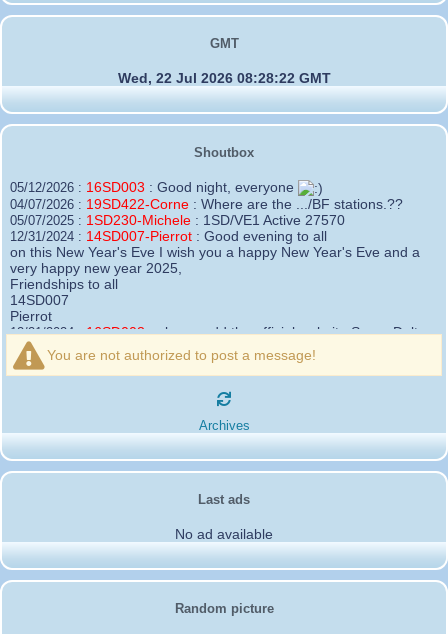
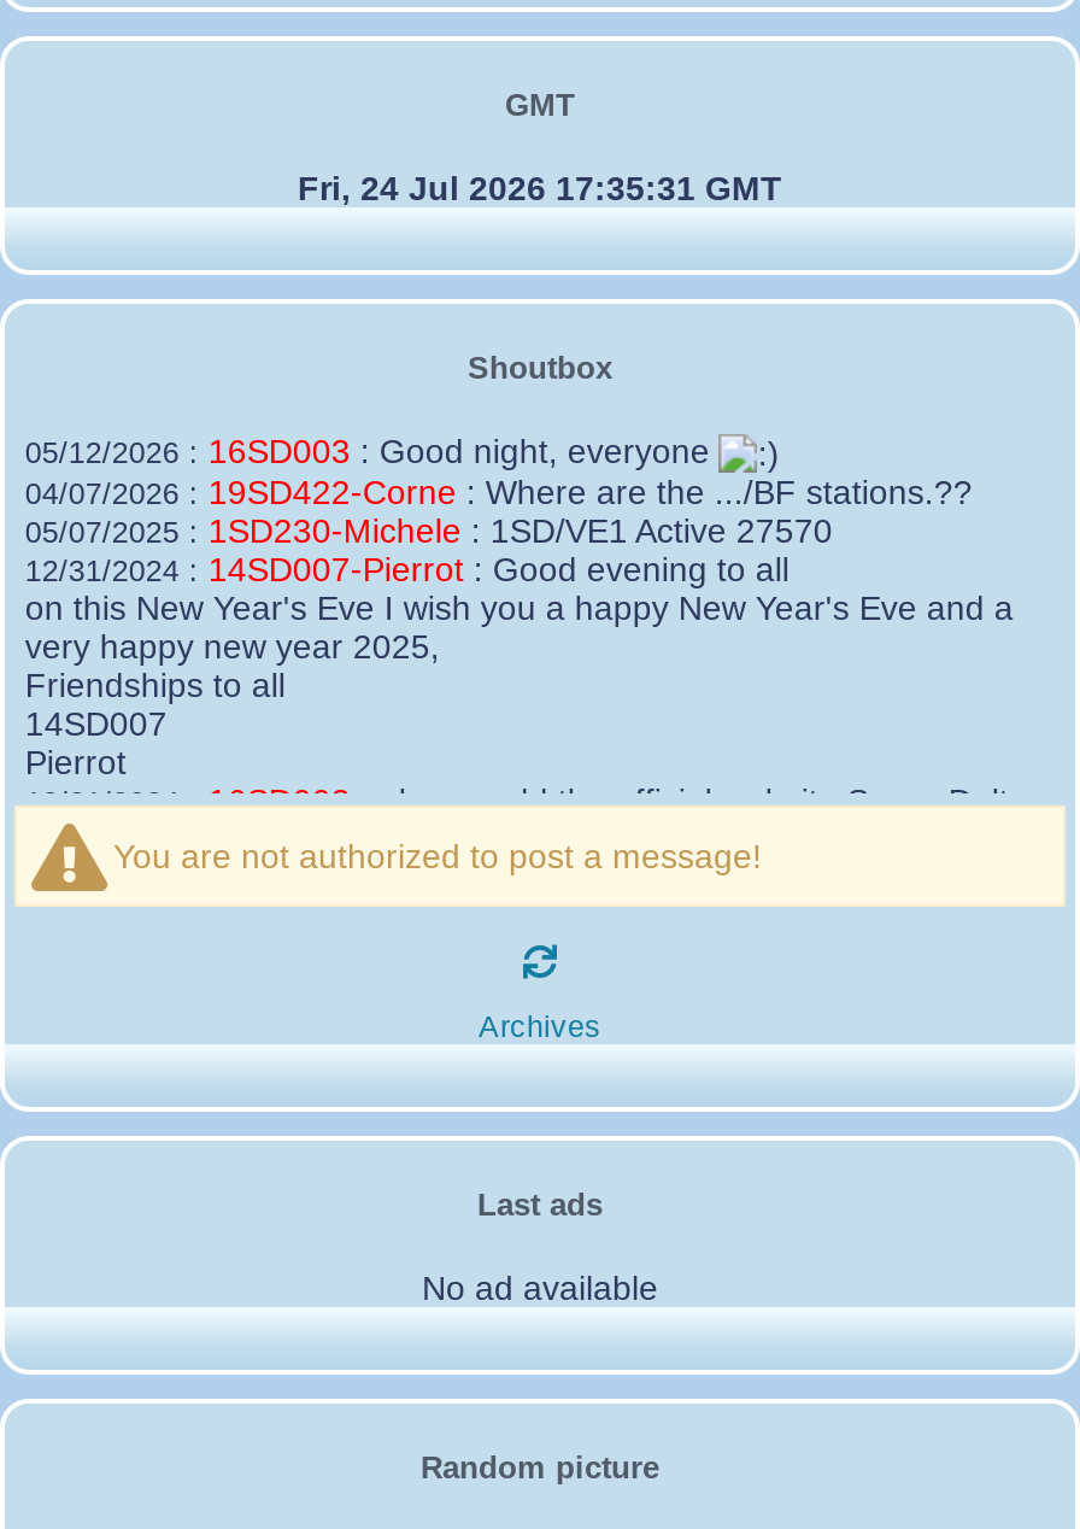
[117,70,330,86] Wed, 22 Jul 2026 08:28:22 GMT -> [298,168,782,207] Fri, 24 Jul 2026 17:35:31 GMT

